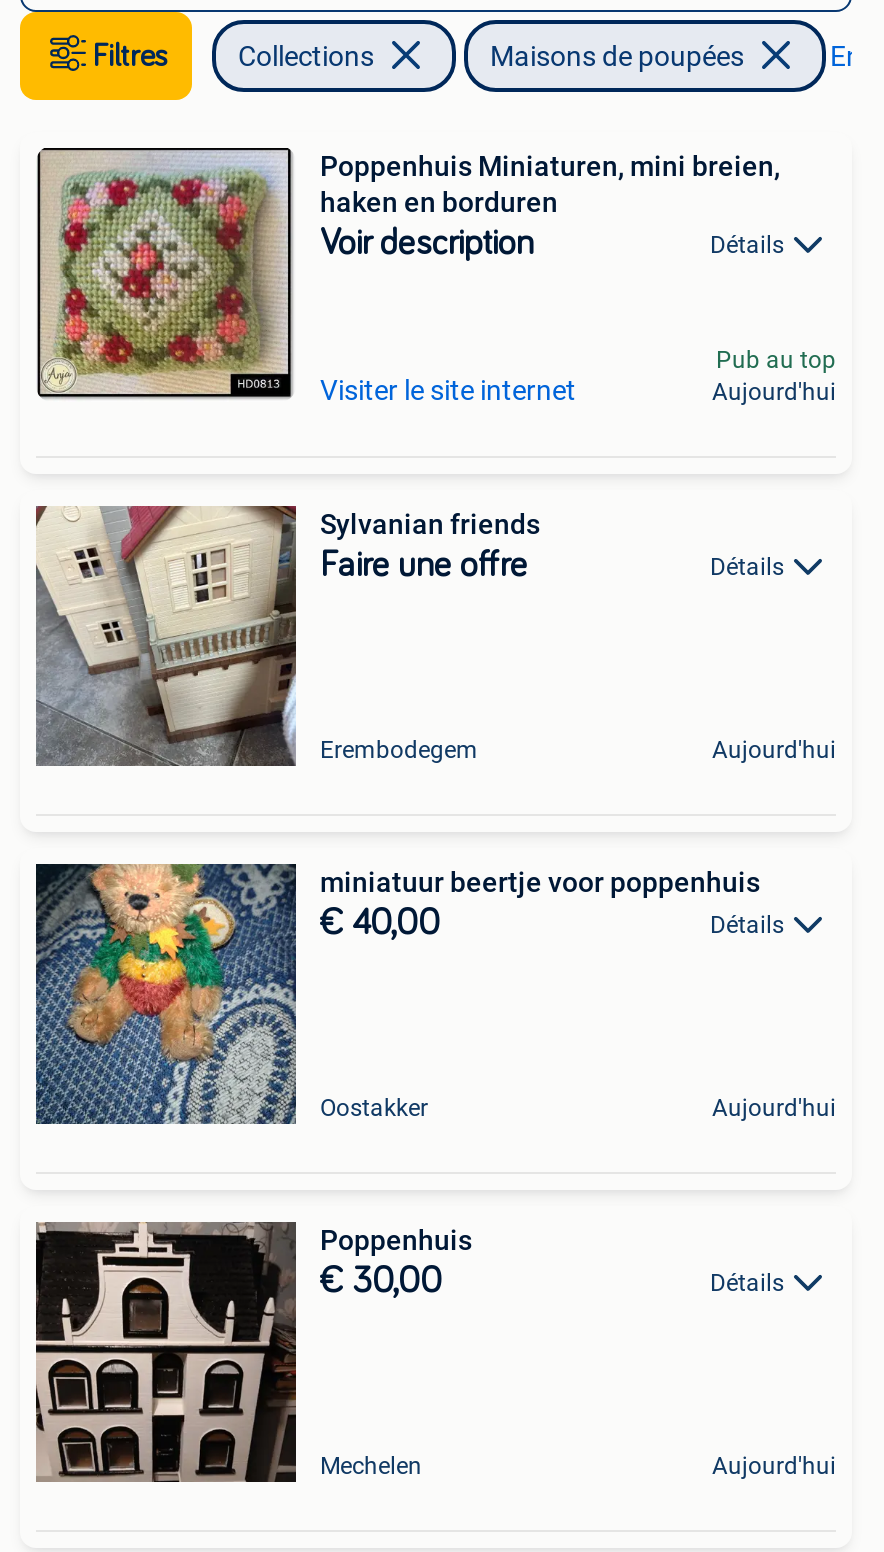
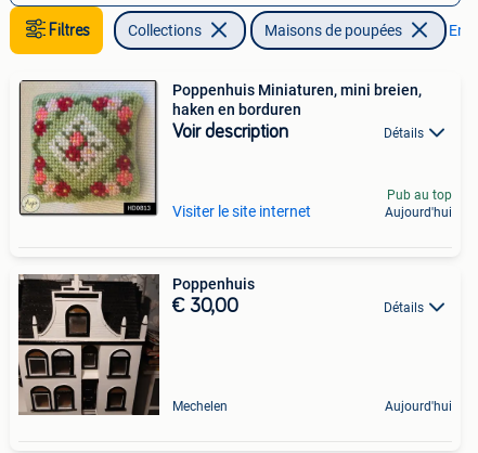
[36,506,784,766] [image] | Sylvanian friends | Faire une offre | Détails -> none
[320,736,836,764] Erembodegem | Aujourd'hui -> none
[34,862,784,1126] [image] | miniatuur beertje voor poppenhuis | € 40,00 | Détails -> none
[320,1094,836,1122] Oostakker | Aujourd'hui -> none

